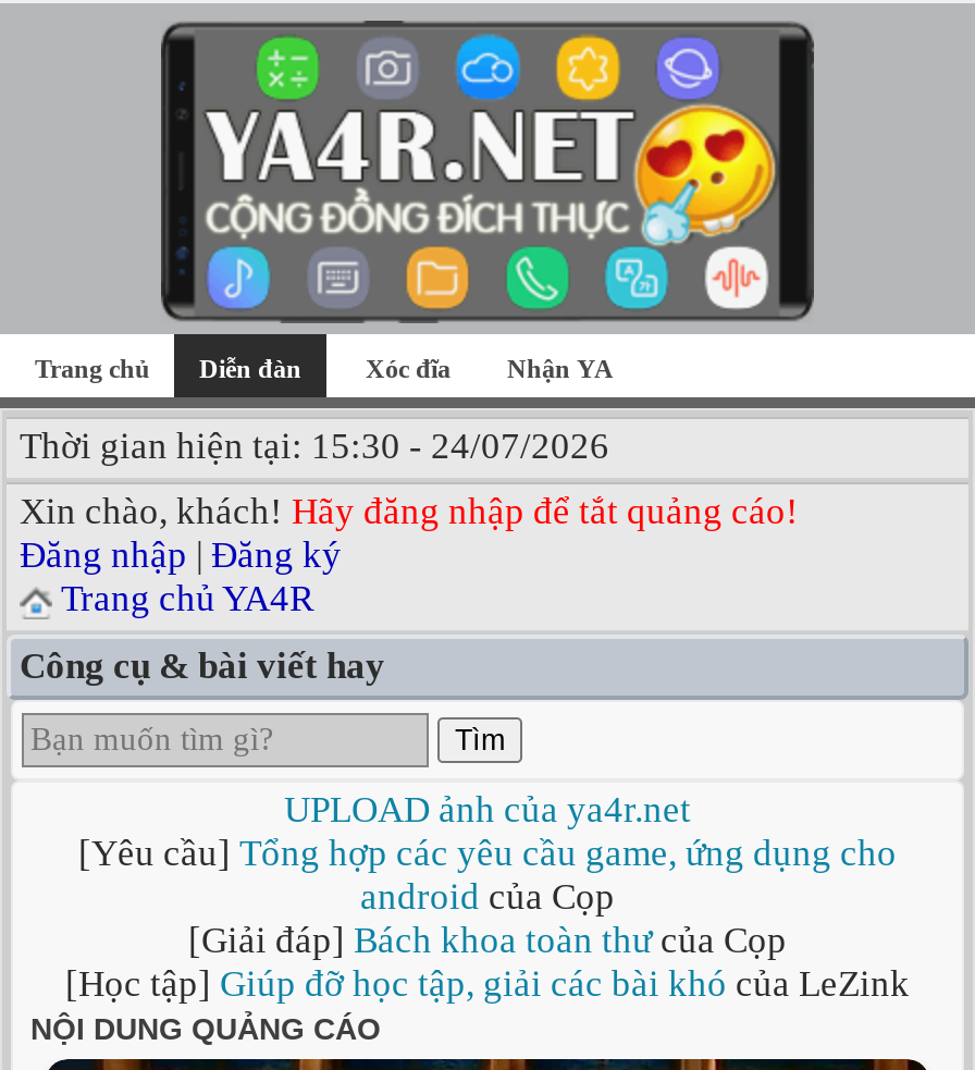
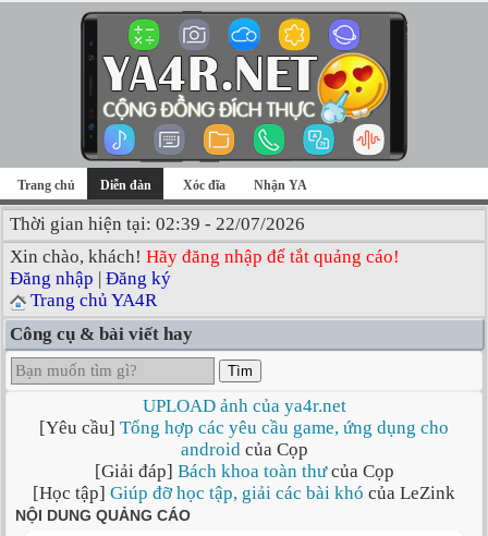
[20,426,609,467] Thời gian hiện tại: 15:30 - 24/07/2026 -> [10,214,305,234] Thời gian hiện tại: 02:39 - 22/07/2026

